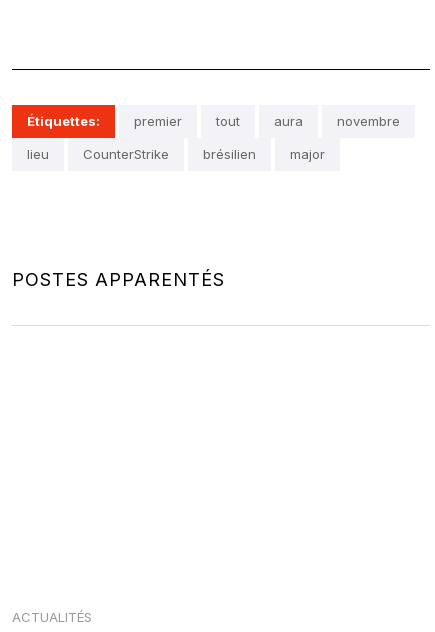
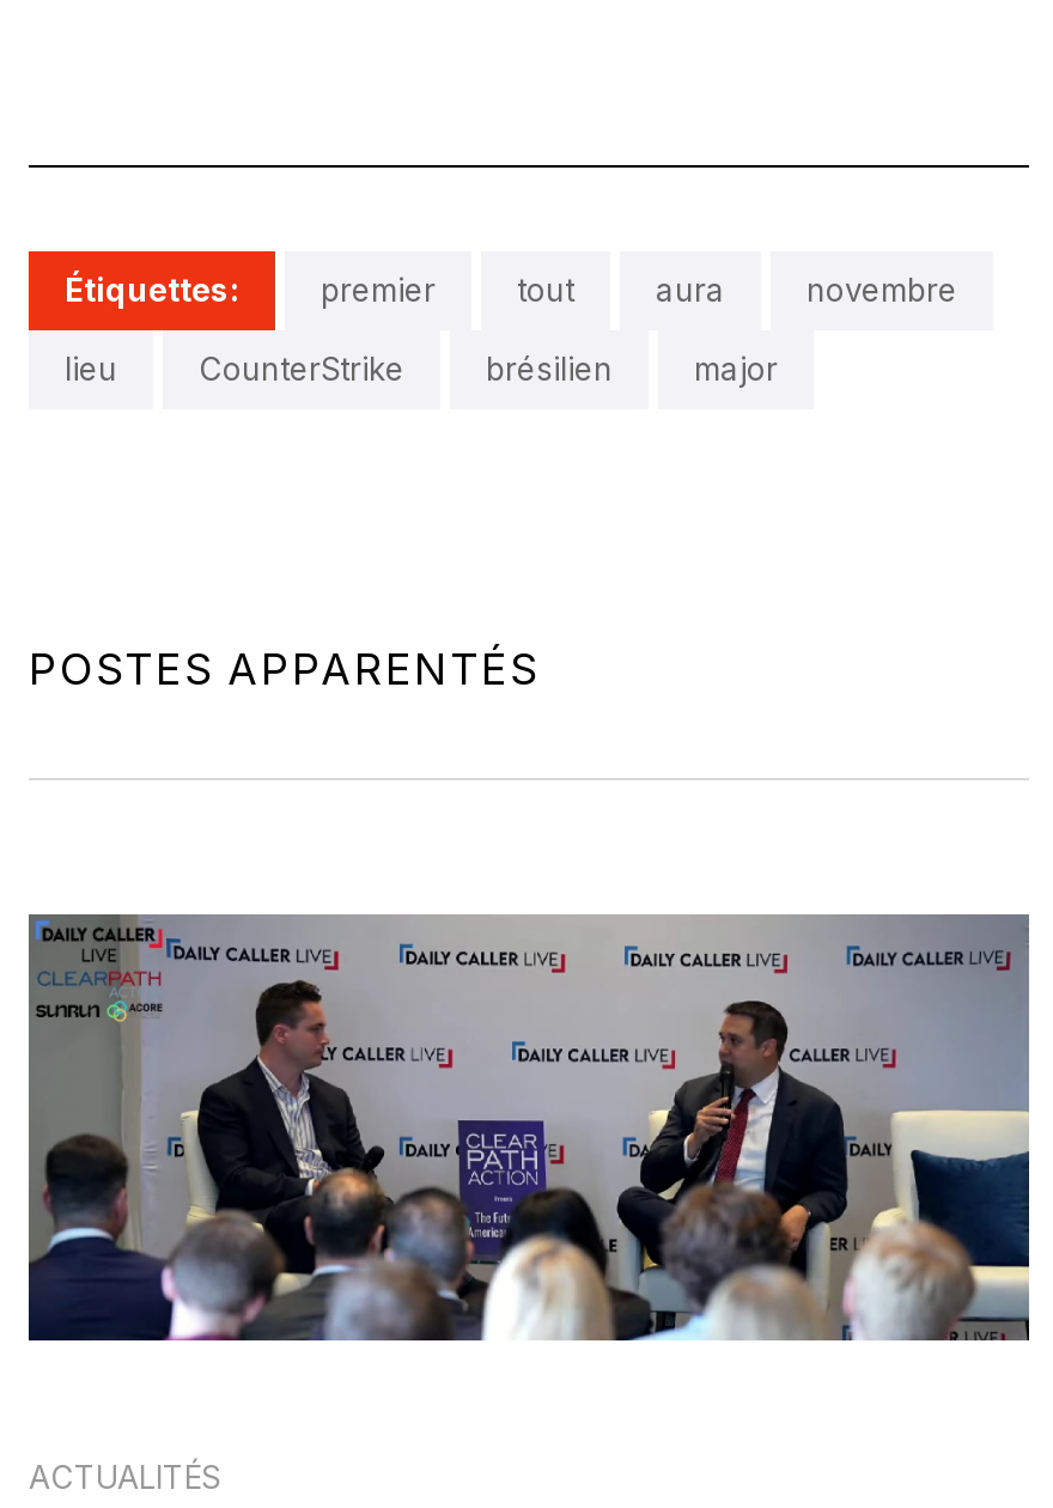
none -> [26,912,1031,1343] [image]

